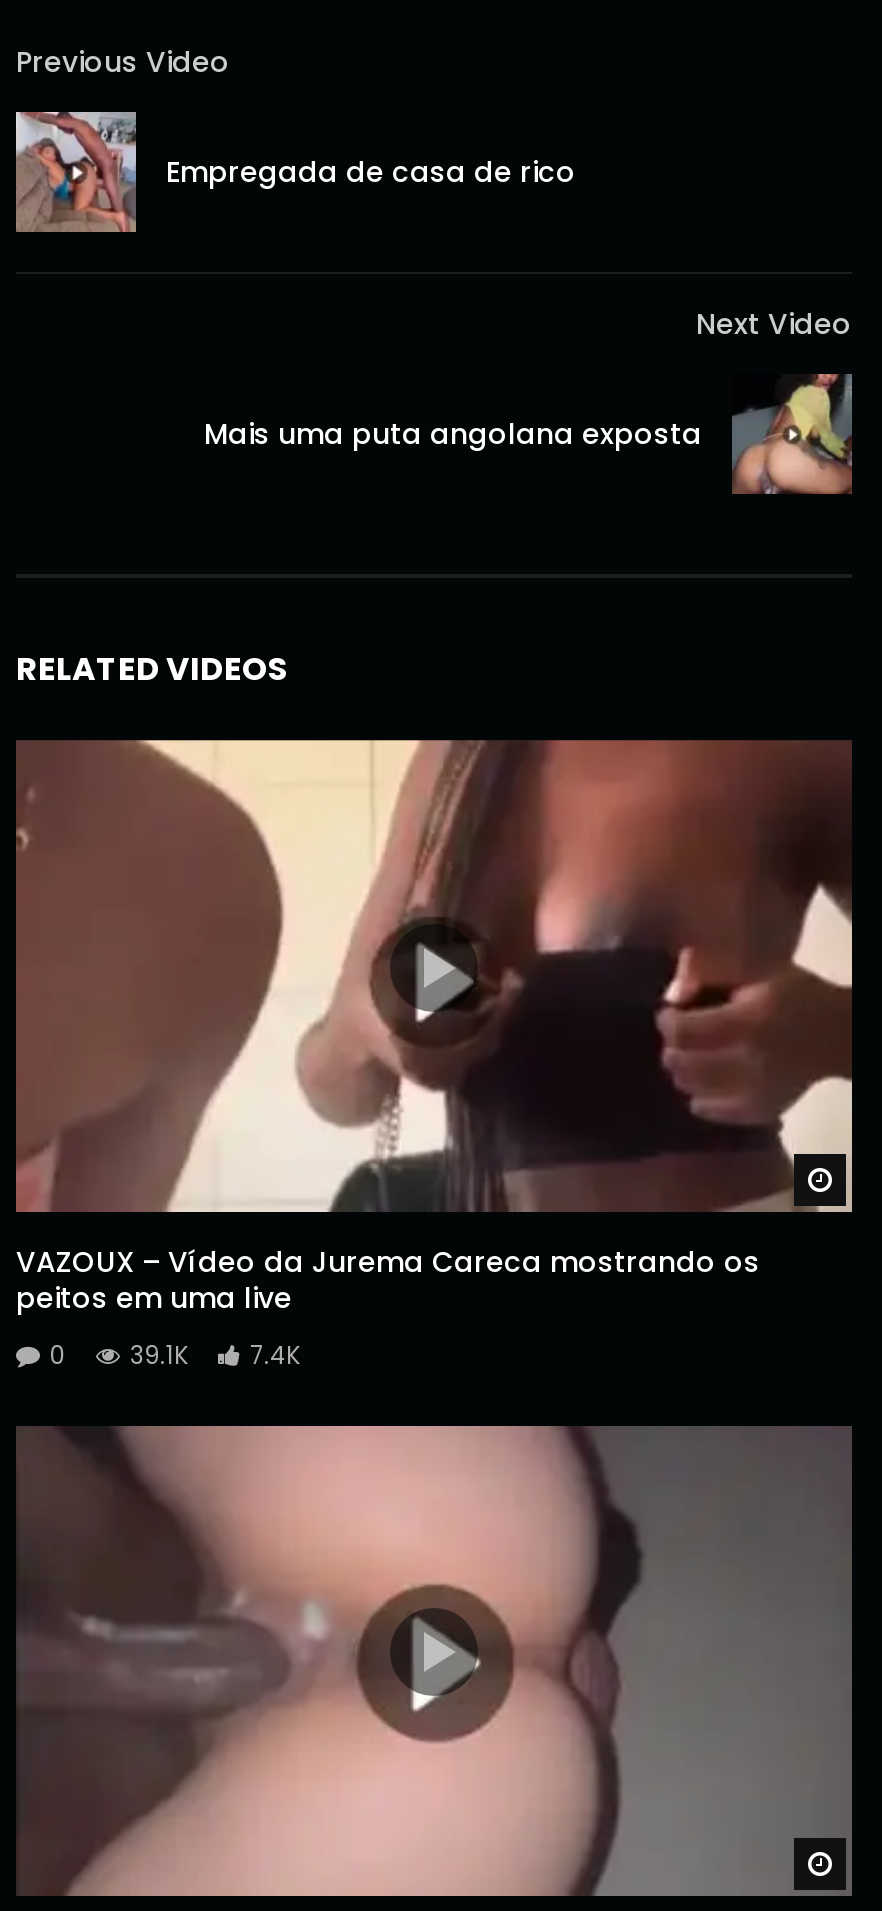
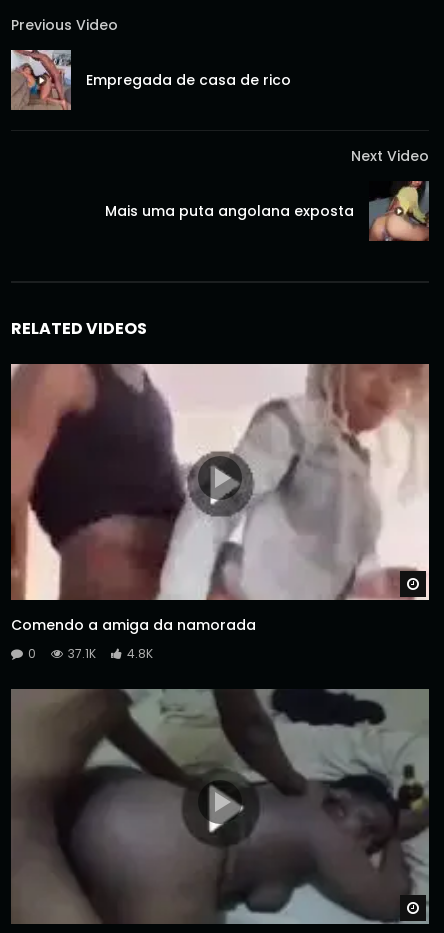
[16,738,854,1318] [image] | VAZOUX – Vídeo da Jurema Careca mostrando os | peitos em uma live -> [11,363,430,635] [image] | Comendo a amiga da namorada
[130,1338,300,1372] 39.1K | 7.4K -> [68,645,153,662] 37.1K | 4.8K
[18,1424,852,1898] [image] -> [11,689,428,924] [image]

